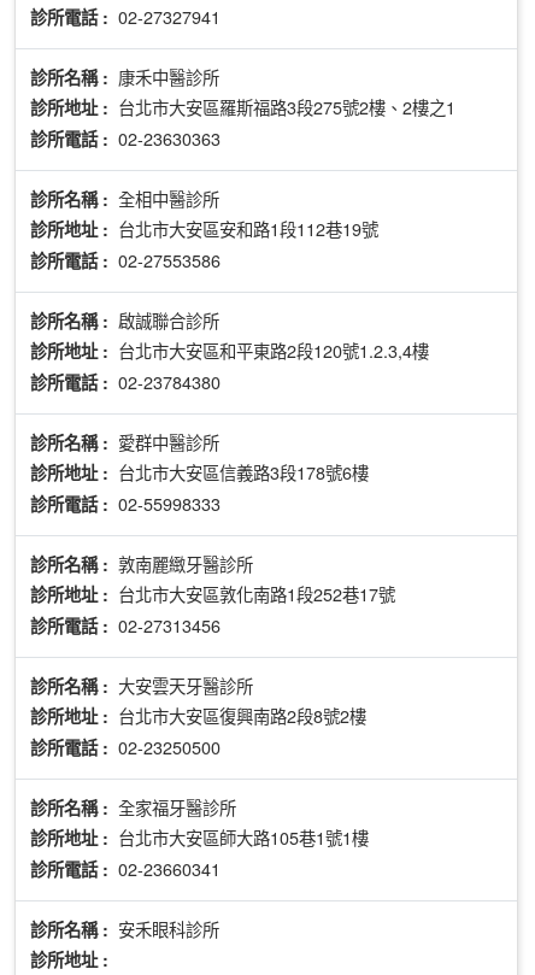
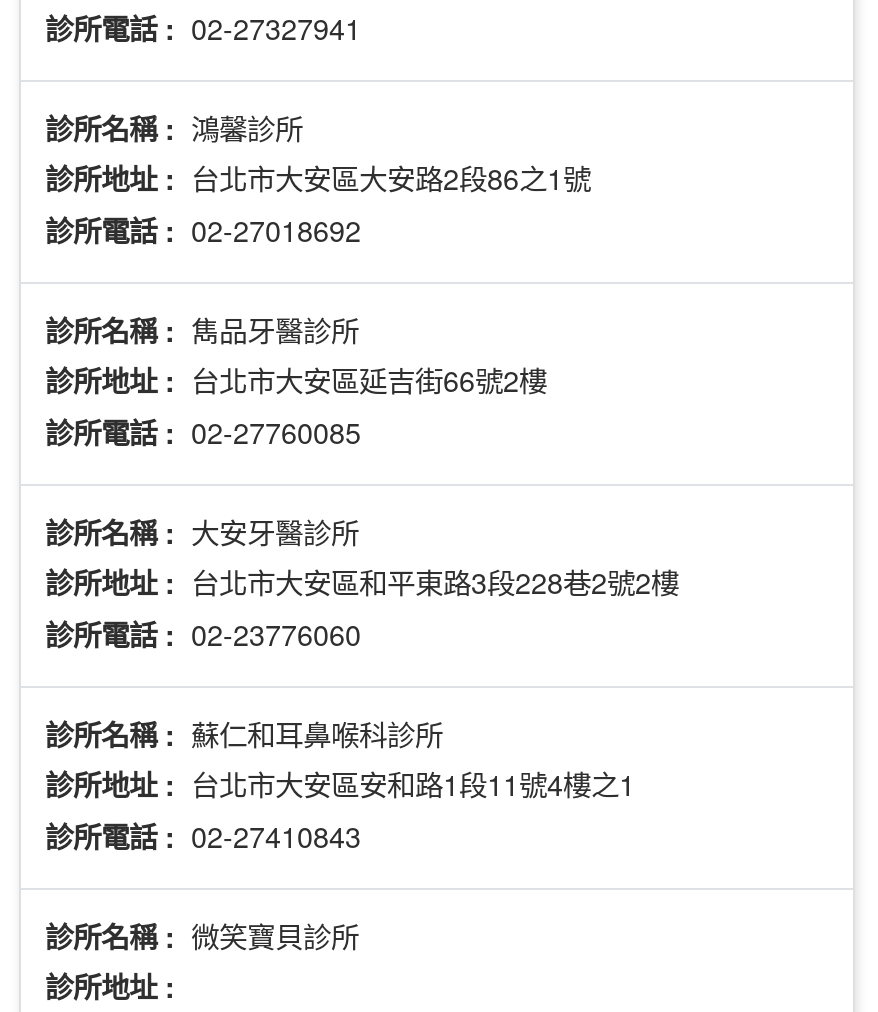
[30,64,455,941] 診所名稱 : 康禾中醫診所 | 診所地址 : 台北市大安區羅斯福路3段275號2樓、2樓之1 | 診所電話 : 02-23630363 | 診所名稱 : 全相中醫診所 | 診所地址 : 台北市大安區安和路1段112巷19號 | 診所電話 : 02-27553586 | 診所名稱 : 啟誠聯合診所 | 診所地址 : 台北市大安區和平東路2段120號1.2.3,4樓 | 診所電話 : 02-23784380 | 診所名稱 : 愛群中醫診所 | 診所地址 : 台北市大安區信義路3段178號6樓 | 診所電話 : 02-55998333 | 診所名稱 : 敦南麗緻牙醫診所 | 診所地址 : 台北市大安區敦化南路1段252巷17號 | 診所電話 : 02-27313456 | 診所名稱 : 大安雲天牙醫診所 | 診所地址 : 台北市大安區復興南路2段8號2樓 | 診所電話 : 02-23250500 | 診所名稱 : 全家福牙醫診所 | 診所地址 : 台北市大安區師大路105巷1號1樓 | 診所電話 : 02-23660341 | 診所名稱 : 安禾眼科診所 -> [45,106,679,956] 診所名稱 : 鴻馨診所 | 診所地址 : 台北市大安區大安路2段86之1號 | 診所電話 : 02-27018692 | 診所名稱 : 雋品牙醫診所 | 診所地址 : 台北市大安區延吉街66號2樓 | 診所電話 : 02-27760085 | 診所名稱 : 大安牙醫診所 | 診所地址 : 台北市大安區和平東路3段228巷2號2樓 | 診所電話 : 02-23776060 | 診所名稱 : 蘇仁和耳鼻喉科診所 | 診所地址 : 台北市大安區安和路1段11號4樓之1 | 診所電話 : 02-27410843 | 診所名稱 : 微笑寶貝診所

